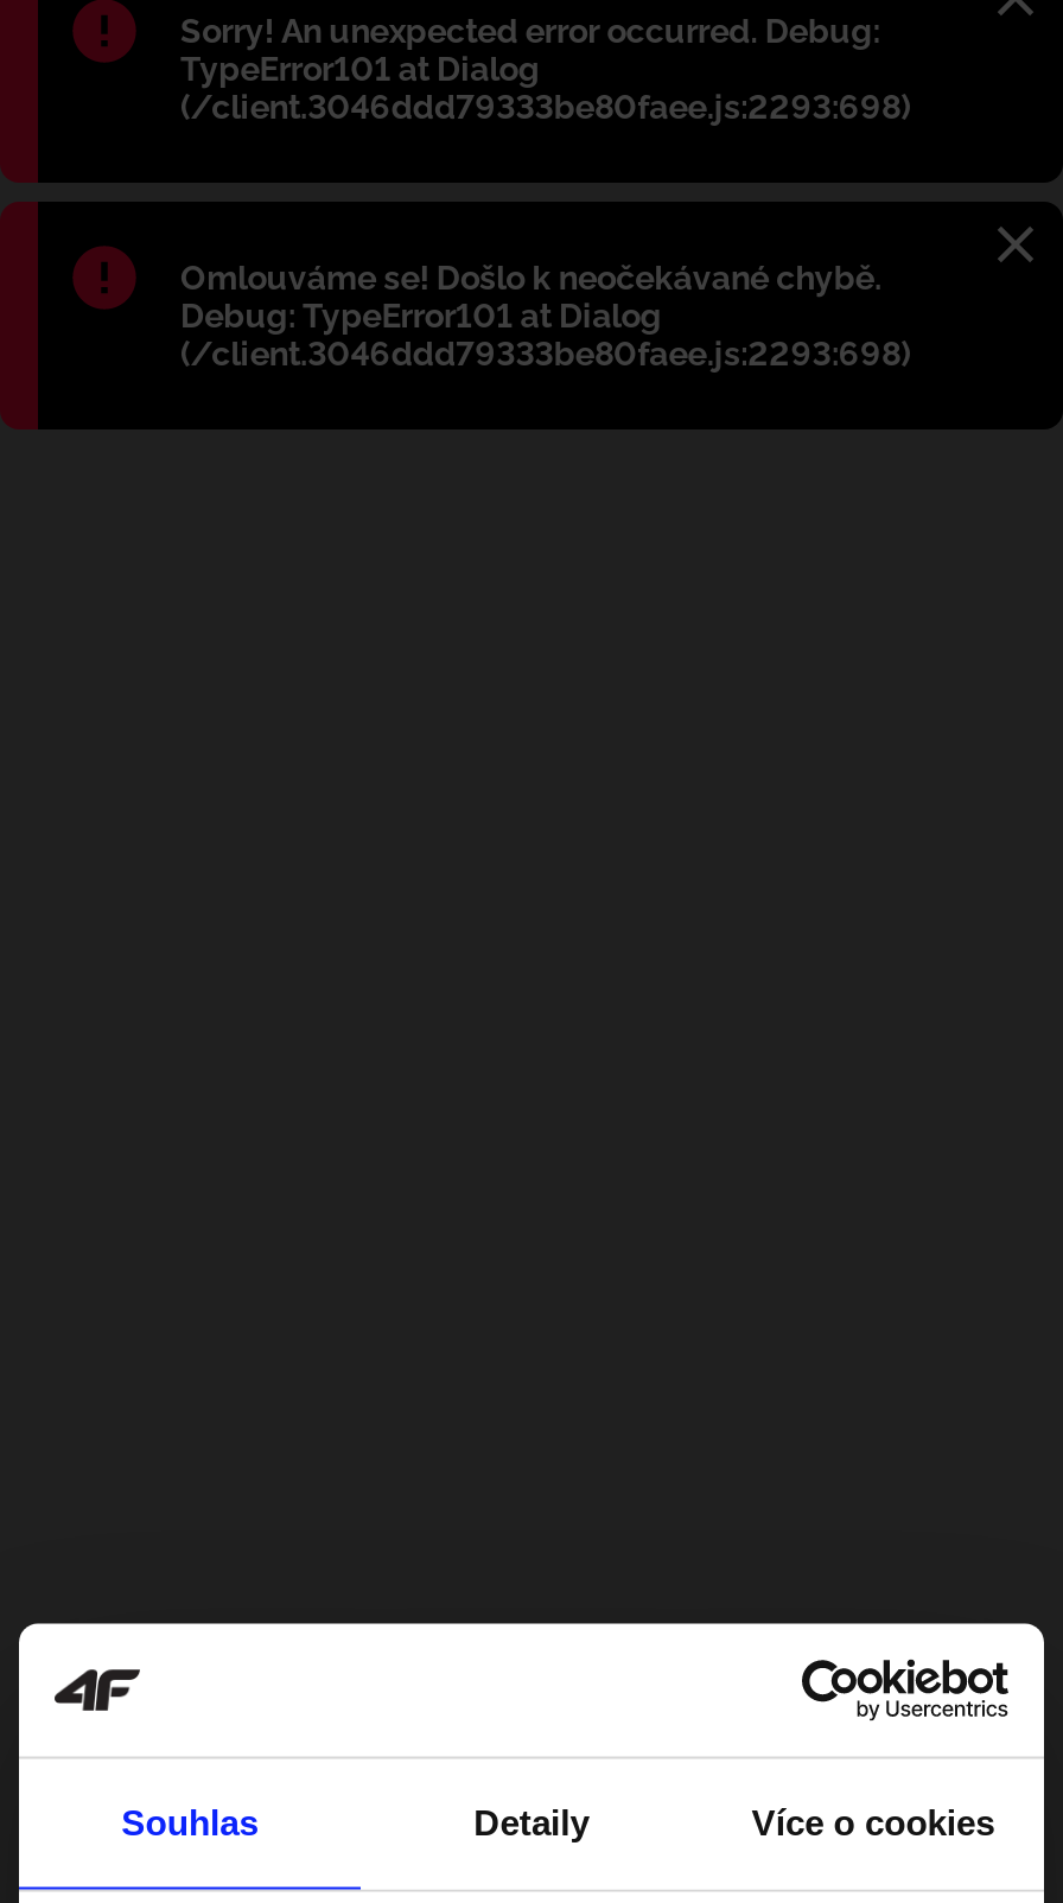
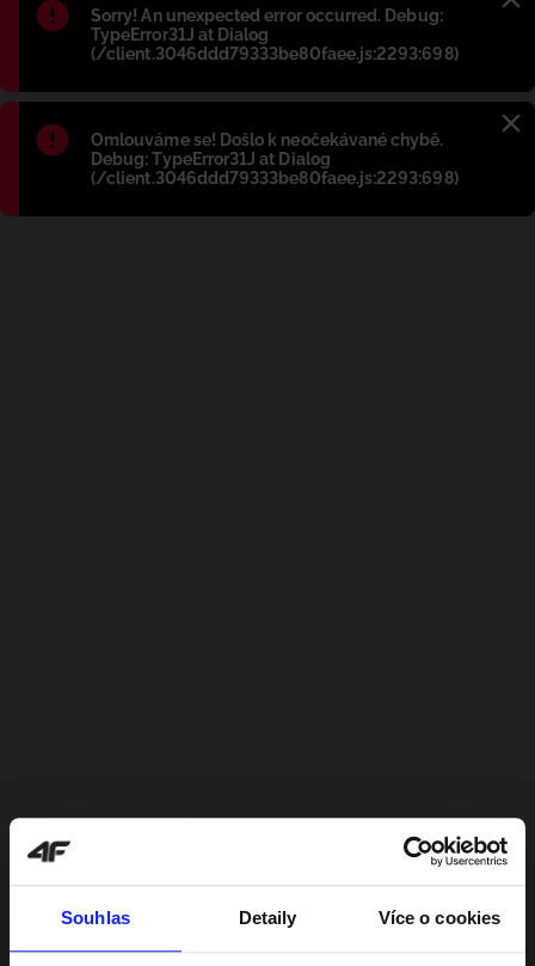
[180,50,540,88] TypeError101 at Dialog -> [91,25,269,44] TypeError31J at Dialog
[180,297,662,335] Debug: TypeError101 at Dialog -> [91,149,331,169] Debug: TypeError31J at Dialog

